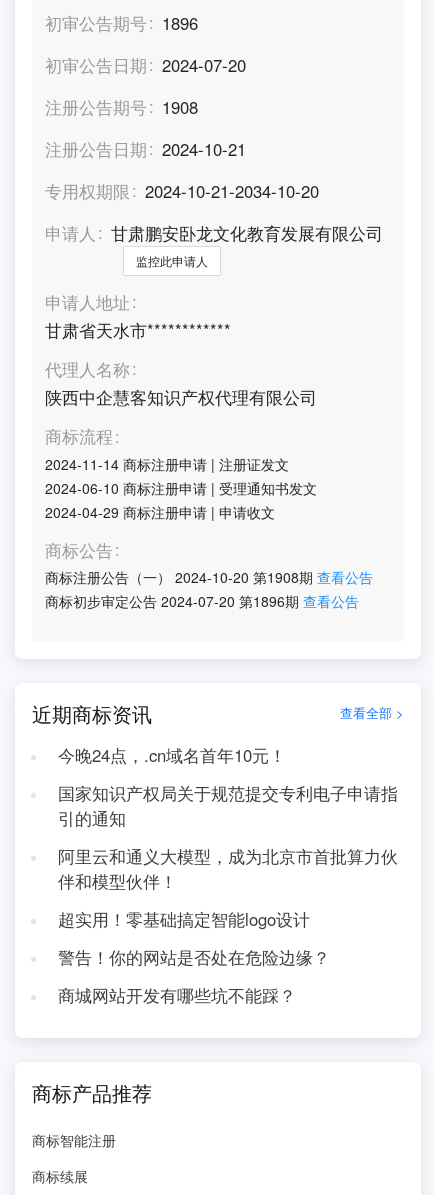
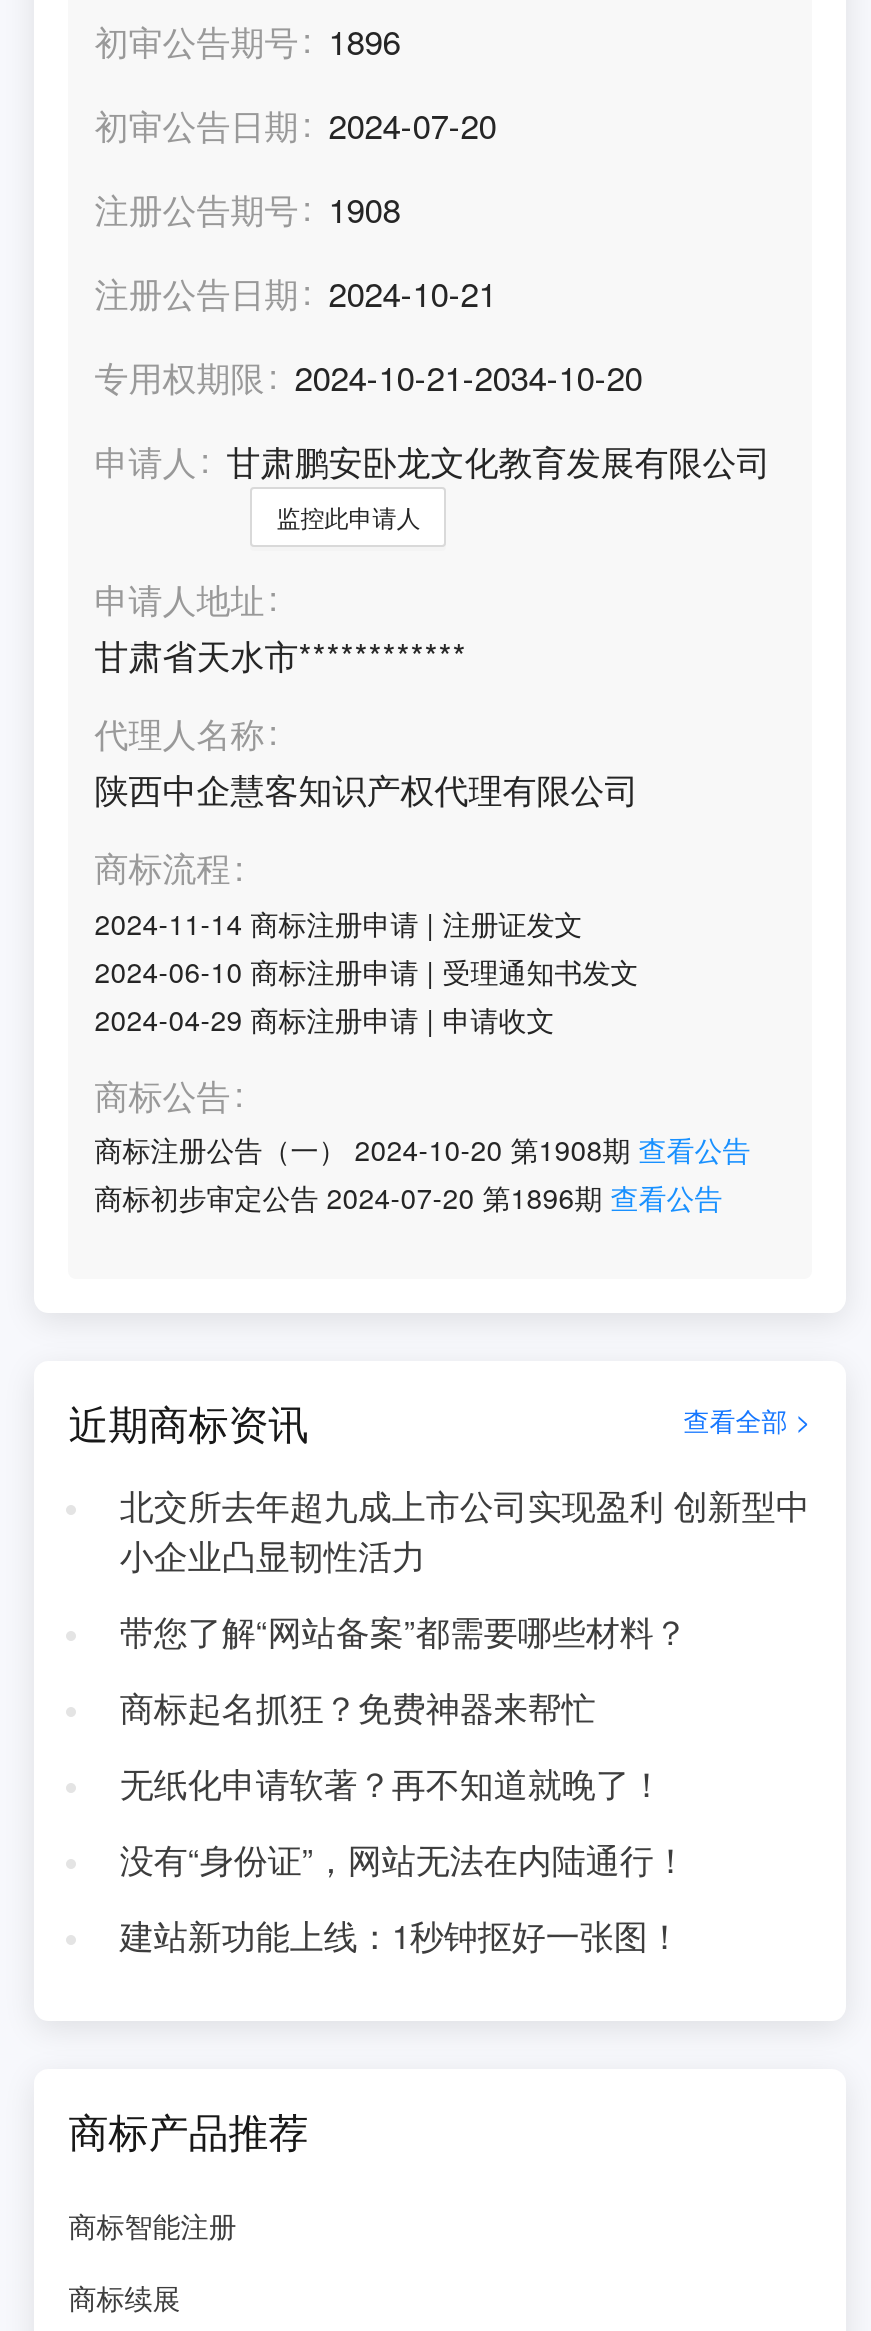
[58,743,286,767] 今晚24点，.cn域名首年10元！ -> [120,1481,810,1579] 北交所去年超九成上市公司实现盈利 创新型中 | 小企业凸显韧性活力
[58,781,398,830] 国家知识产权局关于规范提交专利电子申请指 | 引的通知 -> [120,1607,688,1655] 带您了解“网站备案”都需要哪些材料？
[58,844,398,893] 阿里云和通义大模型，成为北京市首批算力伙 | 伴和模型伙伴！ -> [120,1683,596,1731] 商标起名抓狂？免费神器来帮忙
[58,907,310,931] 超实用！零基础搞定智能logo设计 -> [120,1759,664,1807] 无纸化申请软著？再不知道就晚了！
[58,945,330,969] 警告！你的网站是否处在危险边缘？ -> [120,1835,688,1883] 没有“身份证”，网站无法在内陆通行！
[58,983,296,1007] 商城网站开发有哪些坑不能踩？ -> [120,1911,682,1959] 建站新功能上线：1秒钟抠好一张图！

